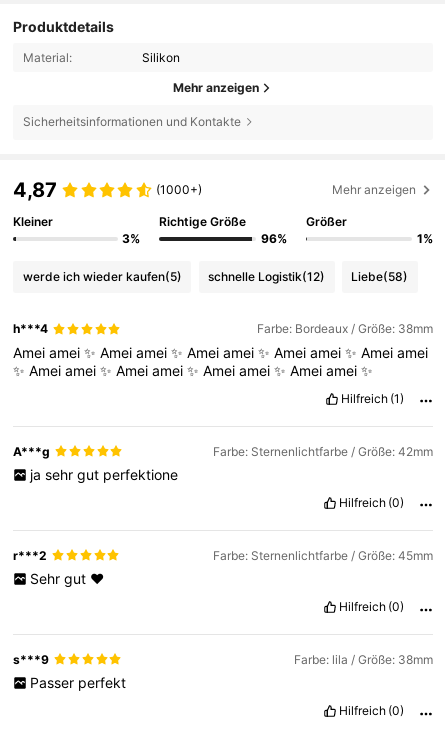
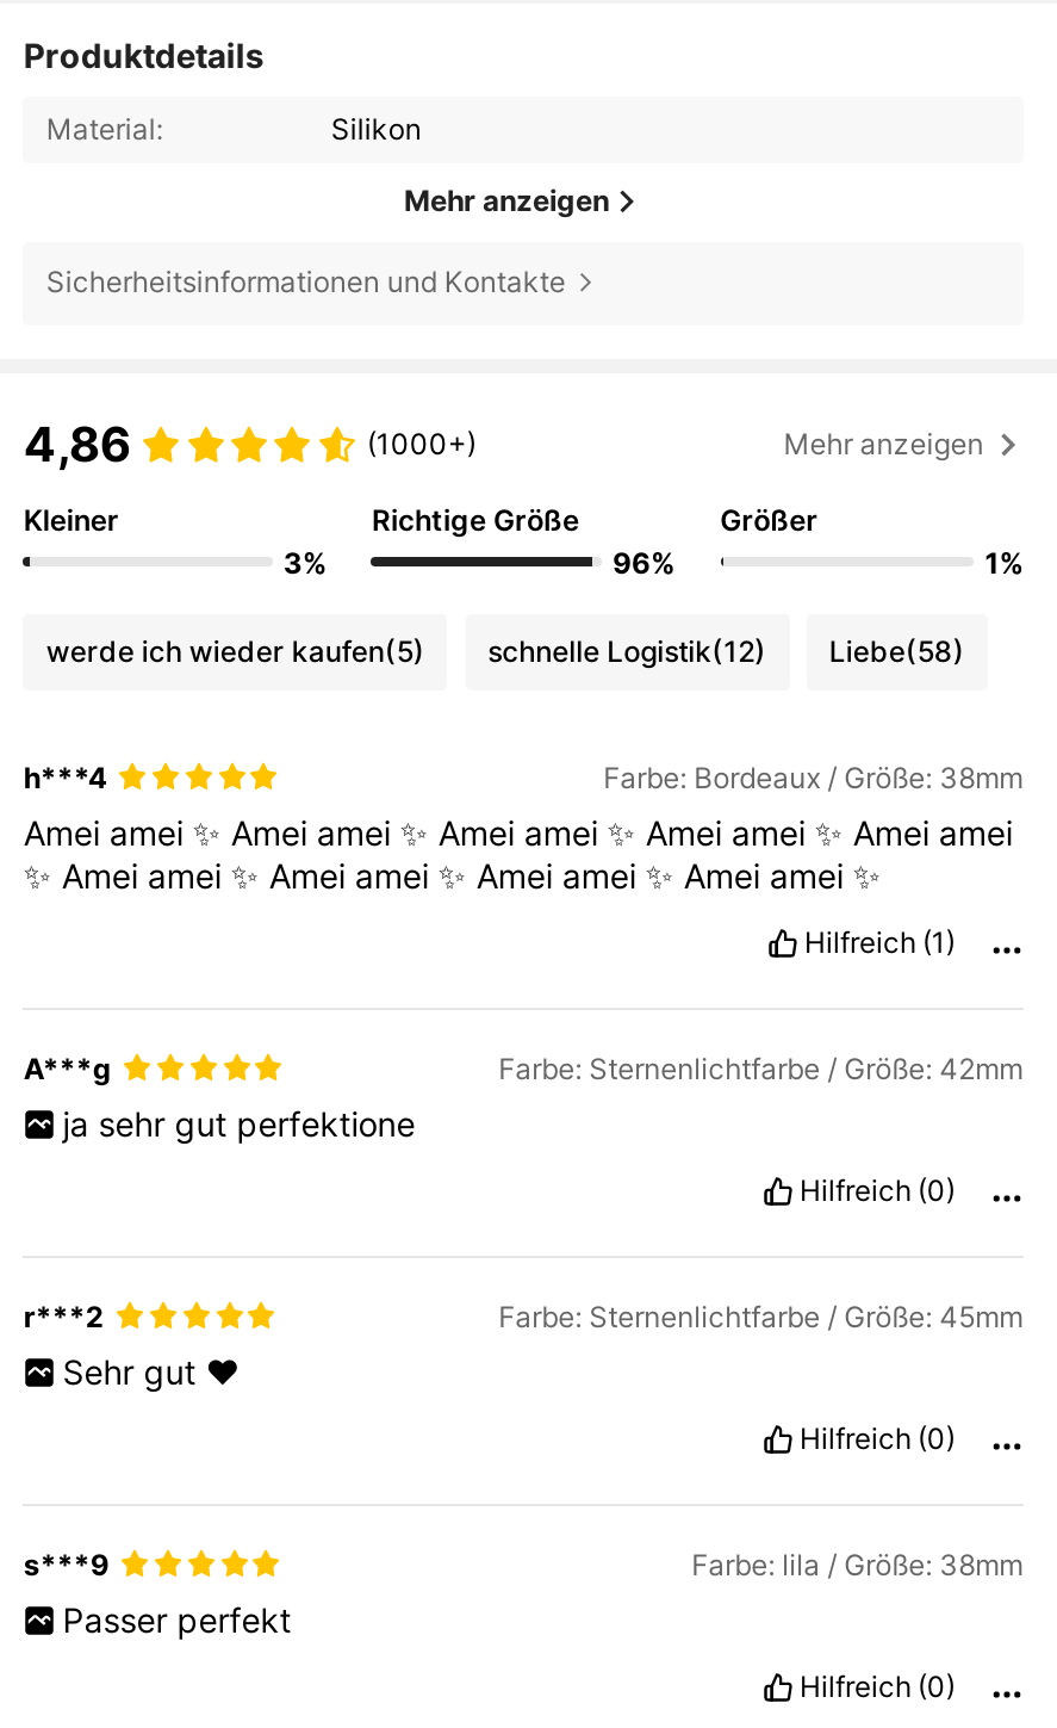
[13,177,57,201] 4,87 -> [23,415,131,472] 4,86

